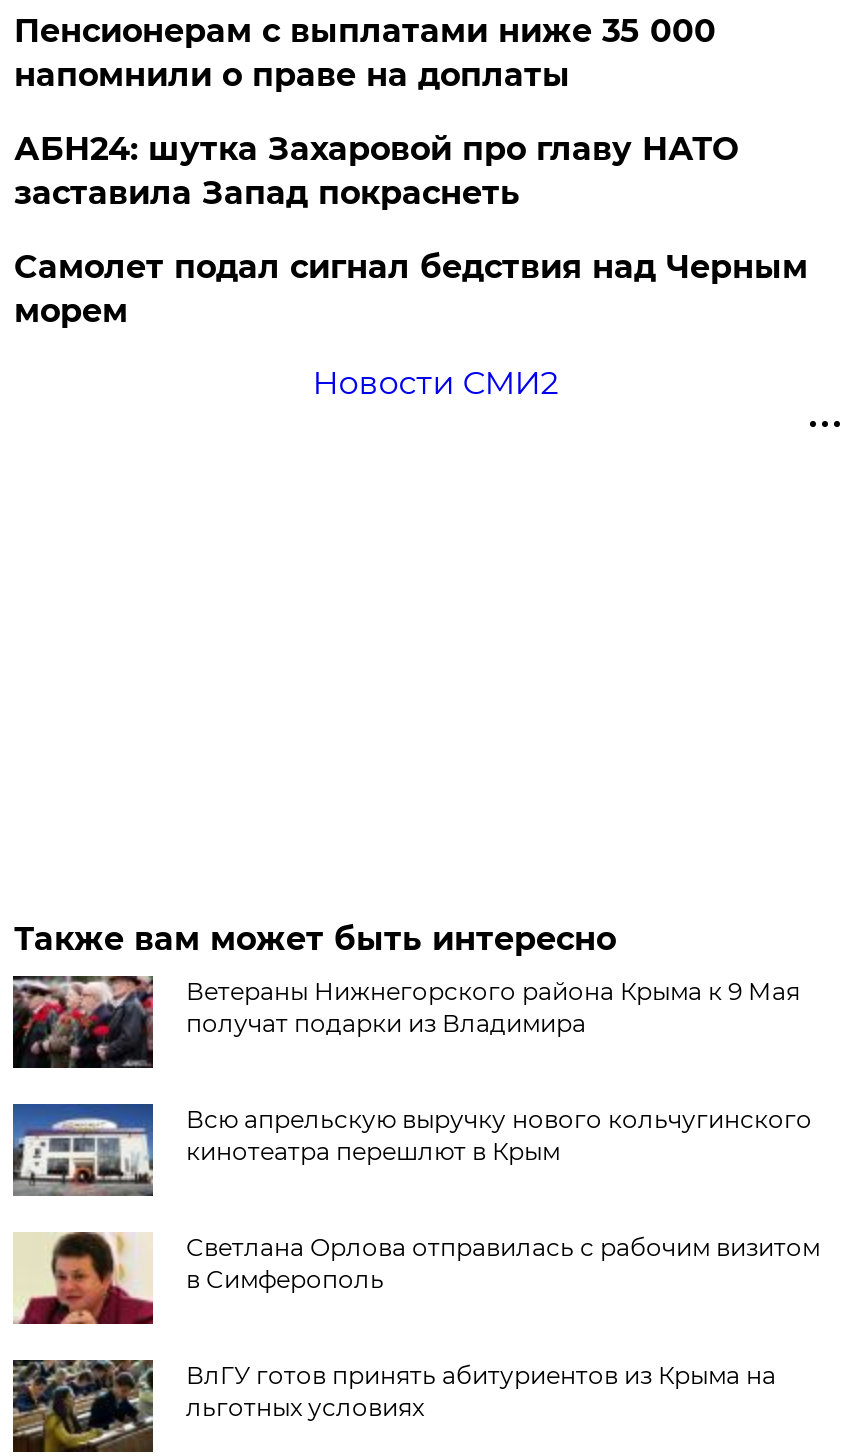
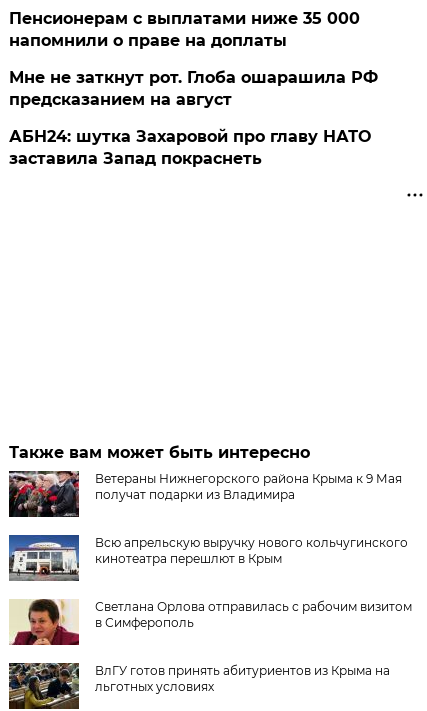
none -> [9,68,378,109] Мне не заткнут рот. Глоба ошарашила РФ | предсказанием на август
moved [14,130,738,212] -> [9,127,371,168]: АБН24: шутка Захаровой про главу НАТО | заставила Запад покраснеть
[14,248,808,402] Самолет подал сигнал бедствия над Черным | морем | Новости СМИ2 -> none

